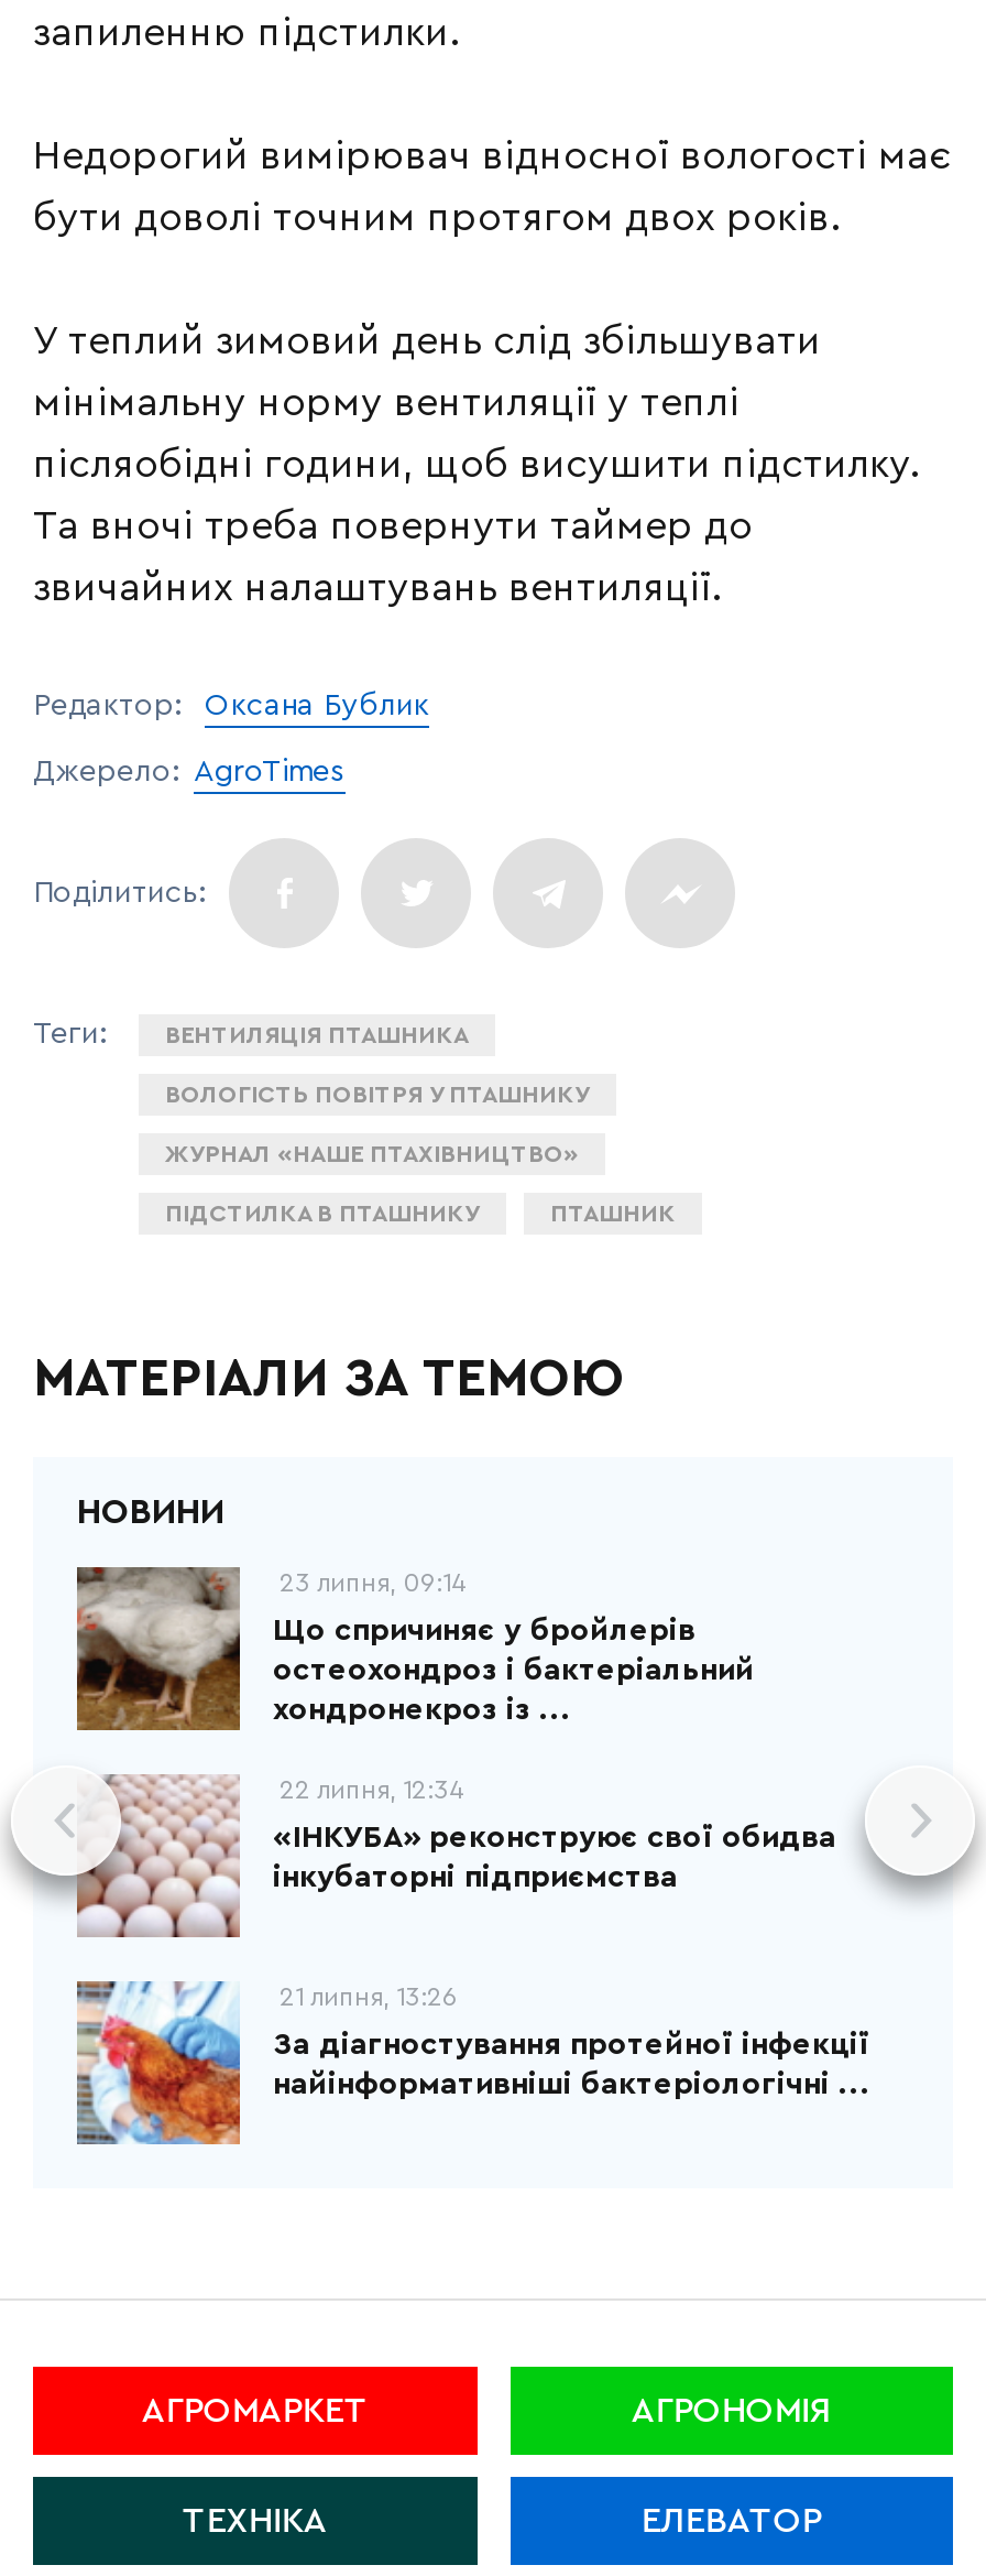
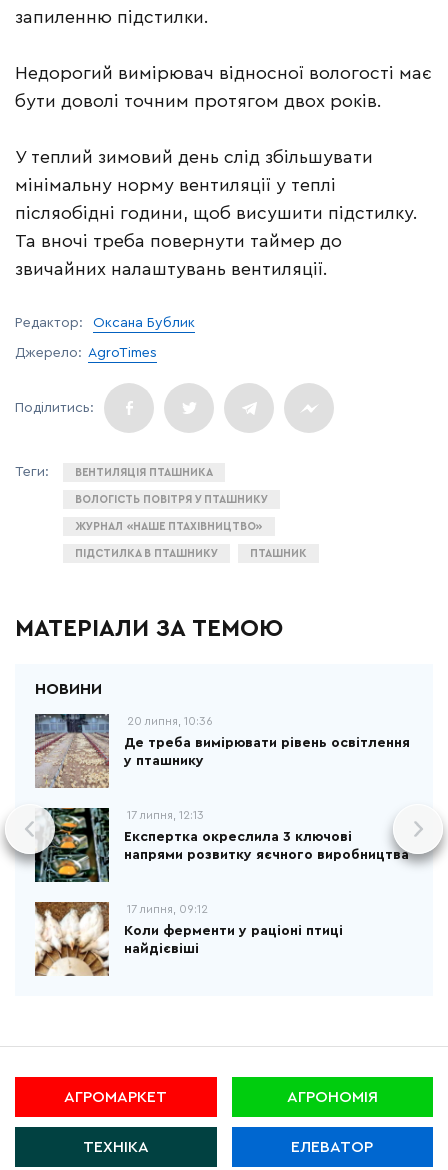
[77,1567,755,1730] [image] | Що спричиняє у бройлерів | остеохондроз і бактеріальний | хондронекроз із ... -> [35,713,410,788] [image] | Де треба вимірювати рівень освітлення | у пташнику
[280,1569,464,1596] 23 липня, 09:14 -> [127,715,213,727] 20 липня, 10:36
[75,1774,836,1939] [image] | «ІНКУБА» реконструює свої обидва | інкубаторні підприємства -> [34,807,409,883] [image] | Експертка окреслила 3 ключові | напрями розвитку яєчного виробництва
[280,1776,462,1803] 22 липня, 12:34 -> [127,809,204,821] 17 липня, 12:13
[75,1979,872,2146] [image] | За діагностування протейної інфекції | найінформативніші бактеріологічні ... -> [35,901,343,977] [image] | Коли ферменти у раціоні птиці | найдієвіші
[280,1983,458,2010] 21 липня, 13:26 -> [127,903,208,915] 17 липня, 09:12

